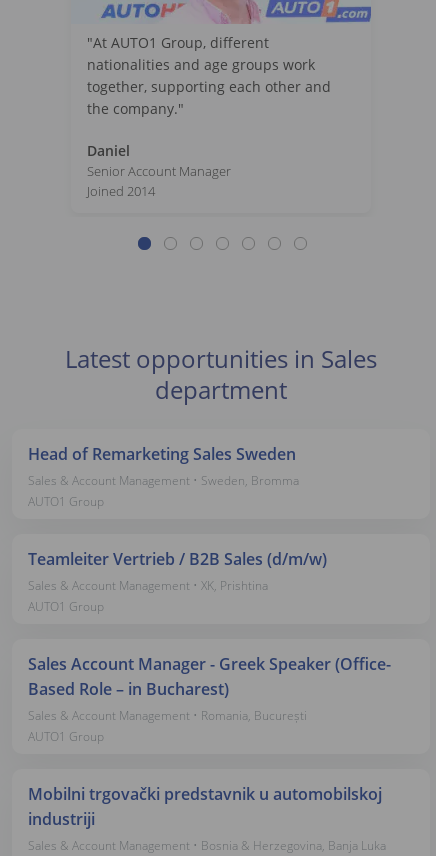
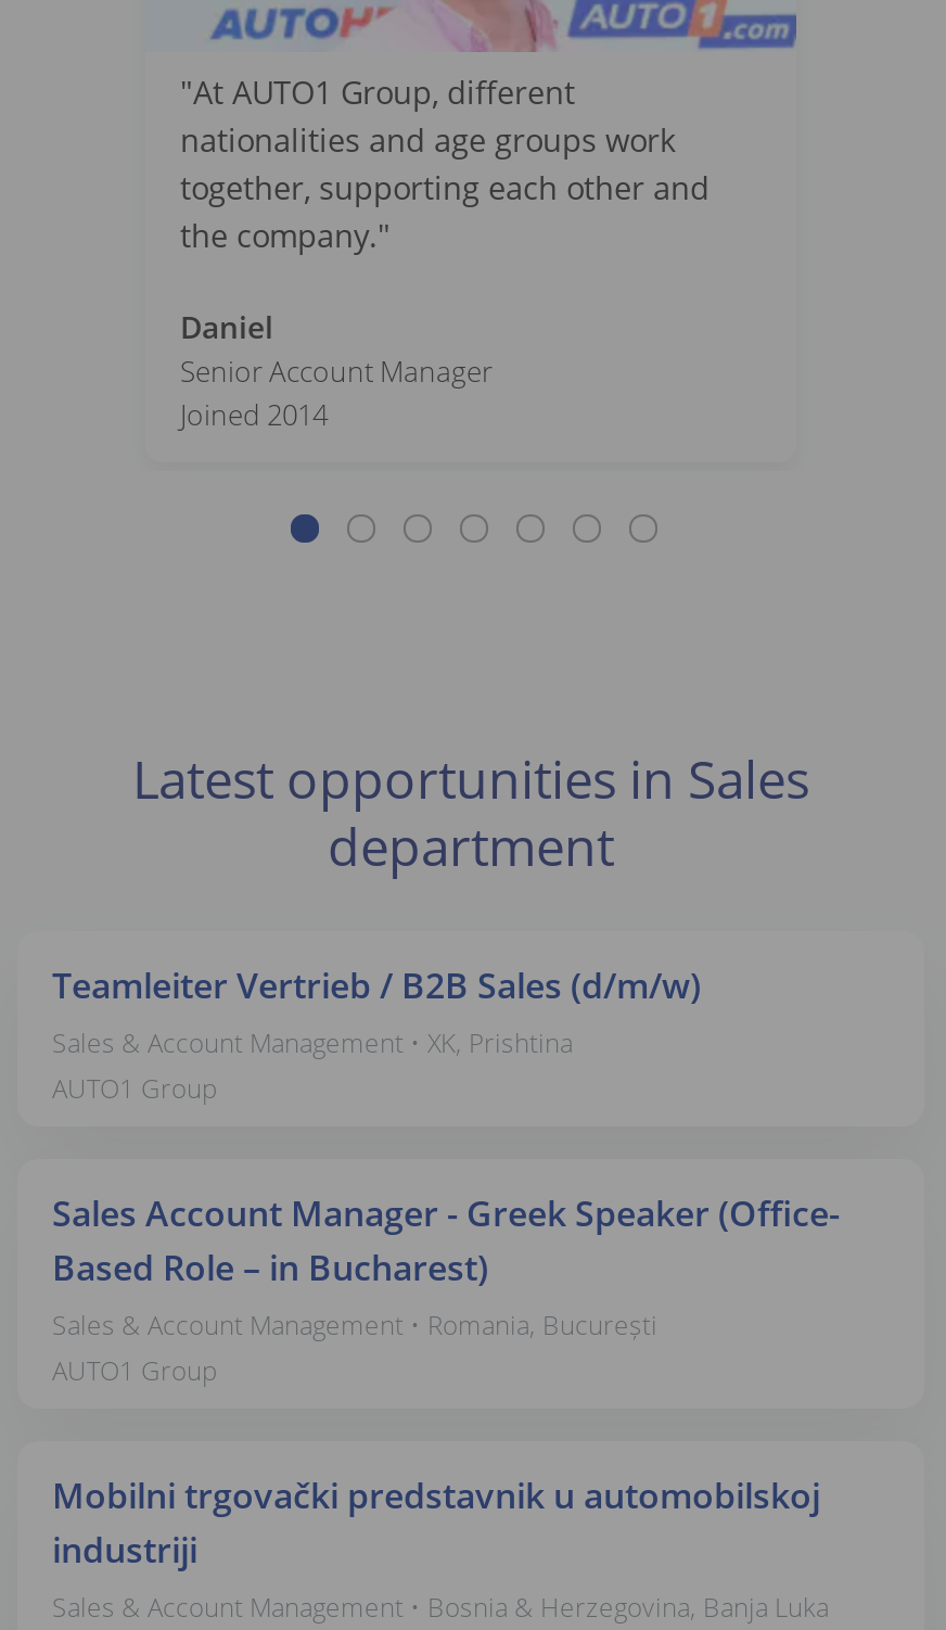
[28,442,299,509] Head of Remarketing Sales Sweden | Sales & Account Management • Sweden, Bromma | AUTO1 Group -> none

